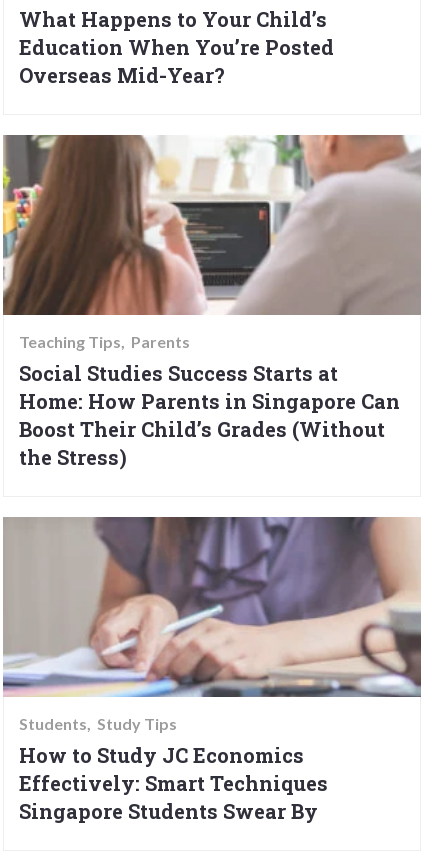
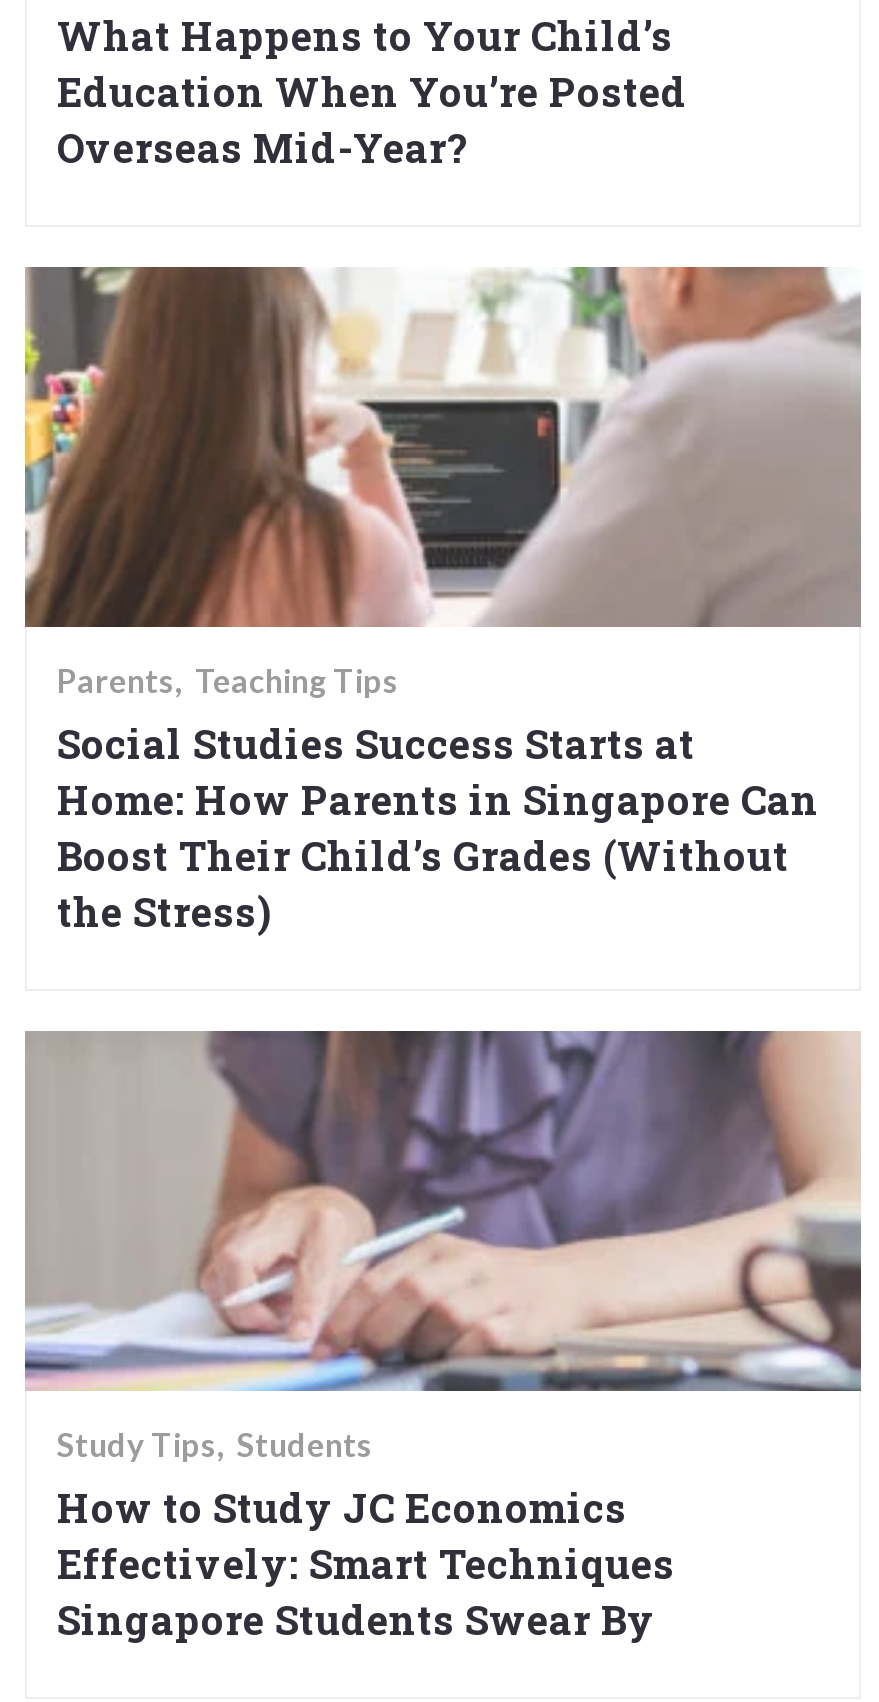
[19,332,190,351] Teaching Tips Parents -> [57,662,399,700] Parents Teaching Tips
[19,714,177,733] Students Study Tips -> [57,1426,373,1464] Study Tips Students

